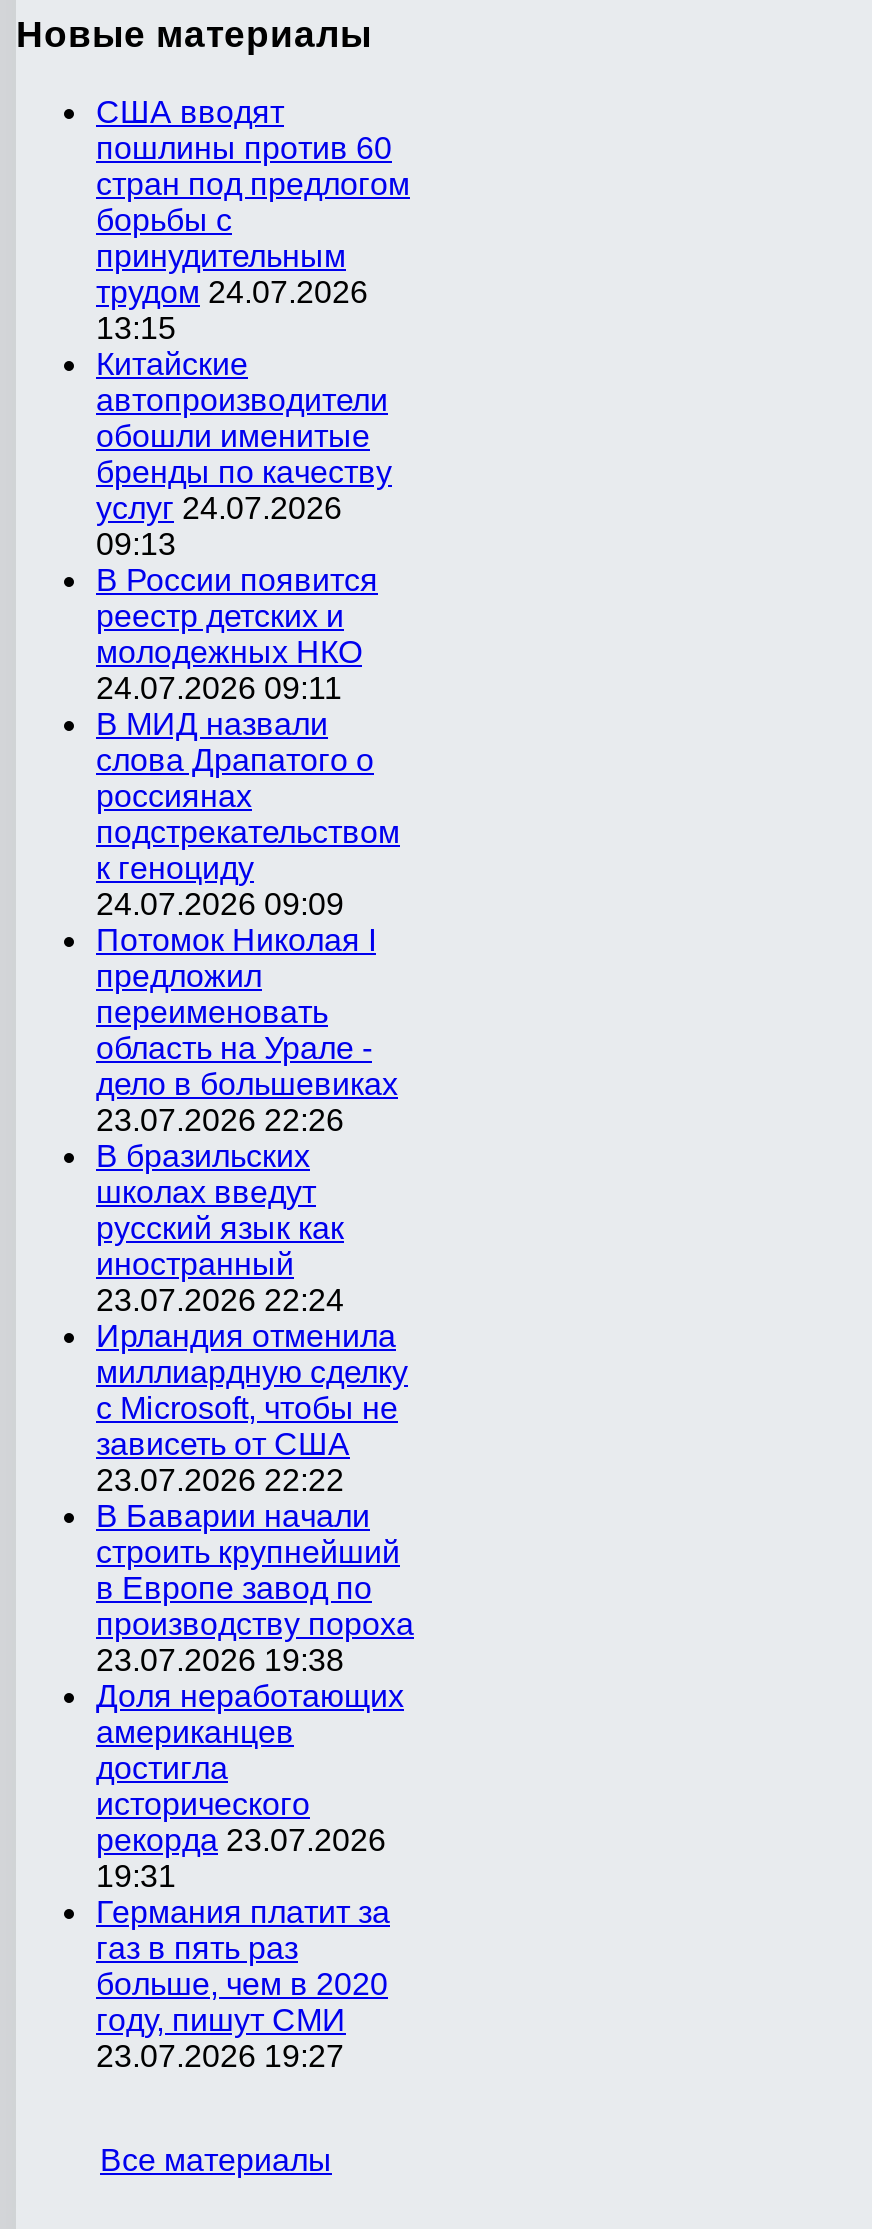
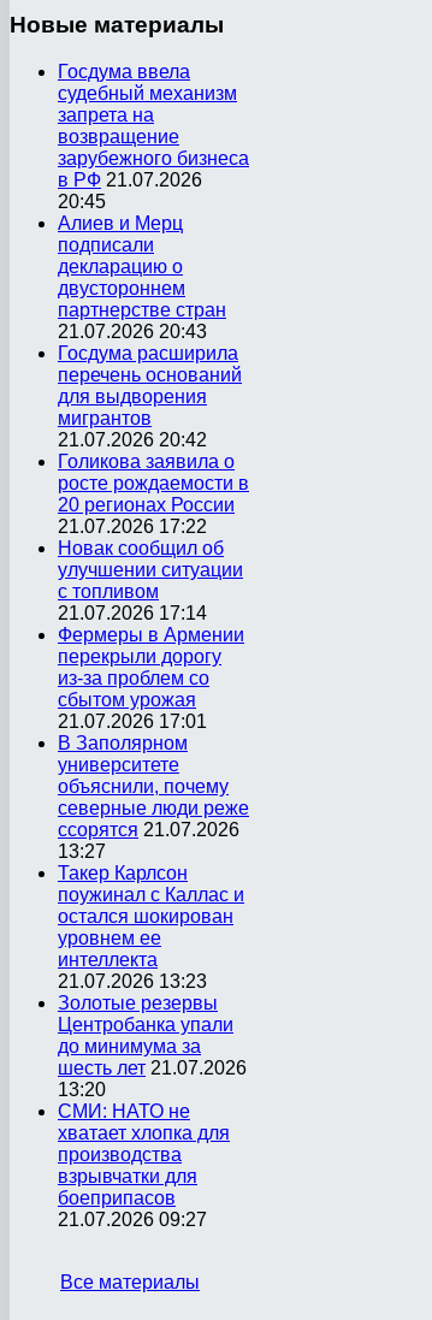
[96,95,414,2073] США вводят | пошлины против 60 | стран под предлогом | борьбы с | принудительным | трудом 24.07.2026 | 13:15 | Китайские | автопроизводители | обошли именитые | бренды по качеству | услуг 24.07.2026 | 09:13 | В России появится | реестр детских и | молодежных НКО | 24.07.2026 09:11 | В МИД назвали | слова Драпатого о | россиянах | подстрекательством | к геноциду | 24.07.2026 09:09 | Потомок Николая I | предложил | переименовать | область на Урале - | дело в большевиках | 23.07.2026 22:26 | В бразильских | школах введут | русский язык как | иностранный | 23.07.2026 22:24 | Ирландия отменила | миллиардную сделку | с Microsoft, чтобы не | зависеть от США | 23.07.2026 22:22 | В Баварии начали | строить крупнейший | в Европе завод по | производству пороха | 23.07.2026 19:38 | Доля неработающих | американцев | достигла | исторического | рекорда 23.07.2026 | 19:31 | Германия платит за | газ в пять раз | больше, чем в 2020 | году, пишут СМИ | 23.07.2026 19:27 -> [58,61,249,1230] Госдума ввела | судебный механизм | запрета на | возвращение | зарубежного бизнеса | в РФ 21.07.2026 | 20:45 | Алиев и Мерц | подписали | декларацию о | двустороннем | партнерстве стран | 21.07.2026 20:43 | Госдума расширила | перечень оснований | для выдворения | мигрантов | 21.07.2026 20:42 | Голикова заявила о | росте рождаемости в | 20 регионах России | 21.07.2026 17:22 | Новак сообщил об | улучшении ситуации | с топливом | 21.07.2026 17:14 | Фермеры в Армении | перекрыли дорогу | из-за проблем со | сбытом урожая | 21.07.2026 17:01 | В Заполярном | университете | объяснили, почему | северные люди реже | ссорятся 21.07.2026 | 13:27 | Такер Карлсон | поужинал с Каллас и | остался шокирован | уровнем ее | интеллекта | 21.07.2026 13:23 | Золотые резервы | Центробанка упали | до минимума за | шесть лет 21.07.2026 | 13:20 | СМИ: НАТО не | хватает хлопка для | производства | взрывчатки для | боеприпасов | 21.07.2026 09:27

